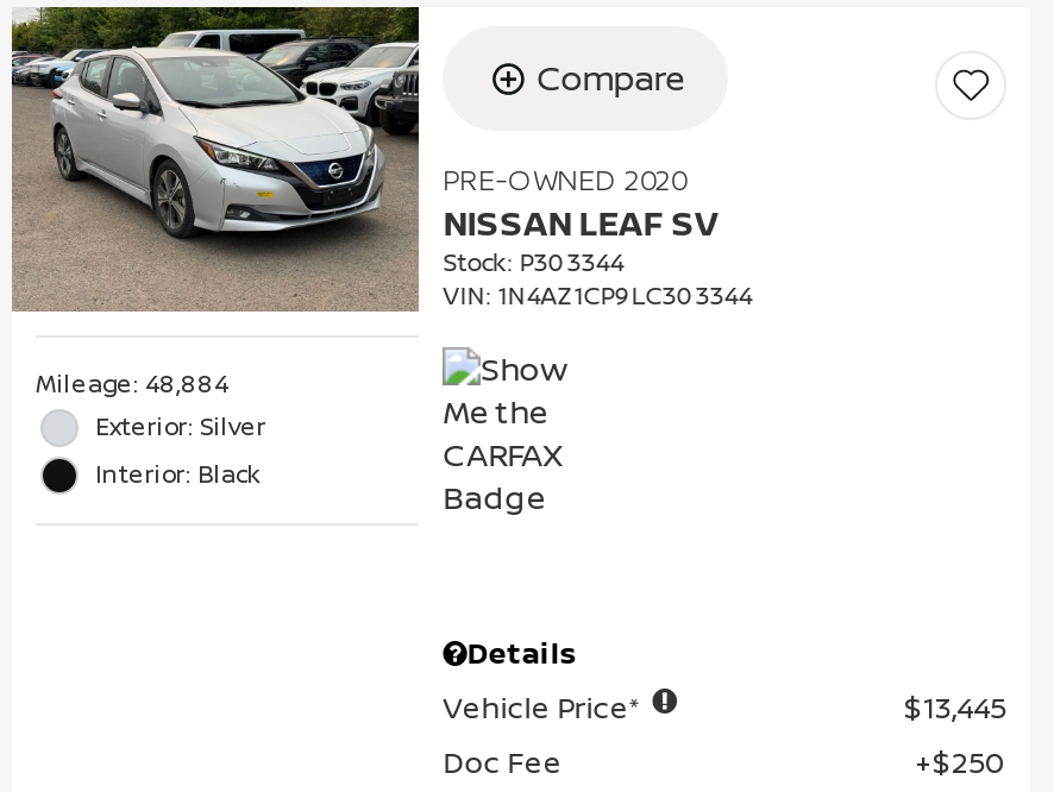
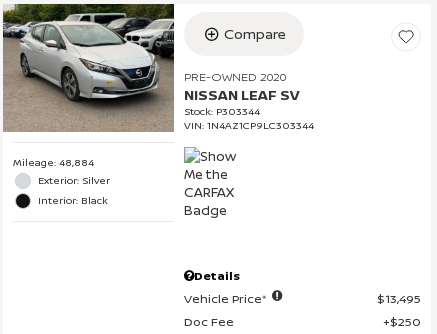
[904,687,1006,728] $13,445 -> [377,290,421,307] $13,495

